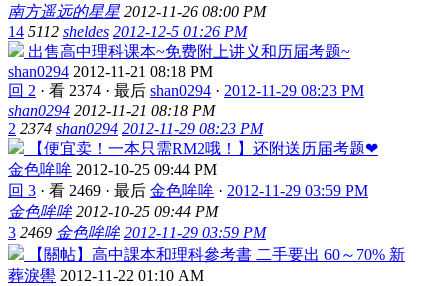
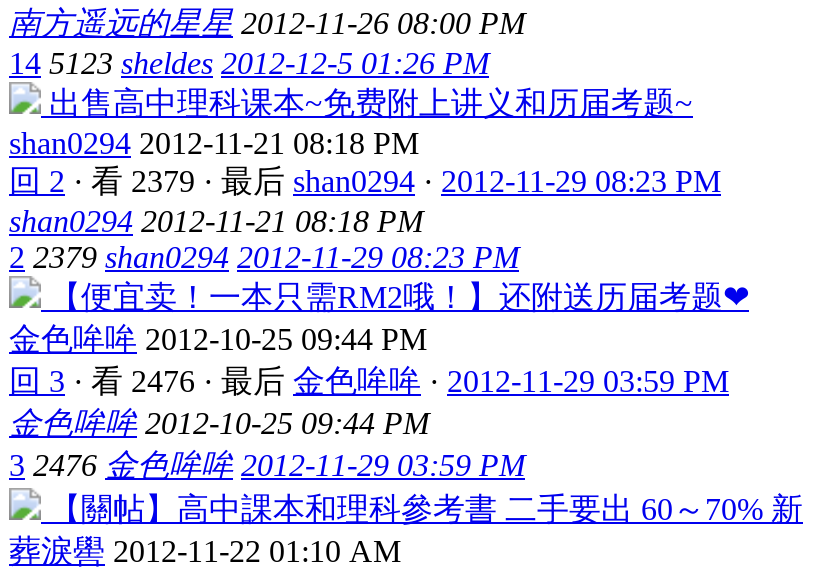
[8,23,247,40] 14 5112 sheldes 2012-12-5 01:26 PM -> [9,46,489,80] 14 5123 sheldes 2012-12-5 01:26 PM
[8,82,364,99] 回 2 · 看 2374 · 最后shan0294 · 2012-11-29 08:23 PM -> [9,164,721,198] 回 2 · 看 2379 · 最后shan0294 · 2012-11-29 08:23 PM
[8,120,263,137] 2 2374 shan0294 2012-11-29 08:23 PM -> [9,240,519,274] 2 2379 shan0294 2012-11-29 08:23 PM
[8,182,368,199] 回 3 · 看 2469 · 最后金色哞哞· 2012-11-29 03:59 PM -> [9,364,729,398] 回 3 · 看 2476 · 最后金色哞哞· 2012-11-29 03:59 PM
[8,224,266,241] 3 2469 金色哞哞 2012-11-29 03:59 PM -> [9,448,525,482] 3 2476 金色哞哞 2012-11-29 03:59 PM

